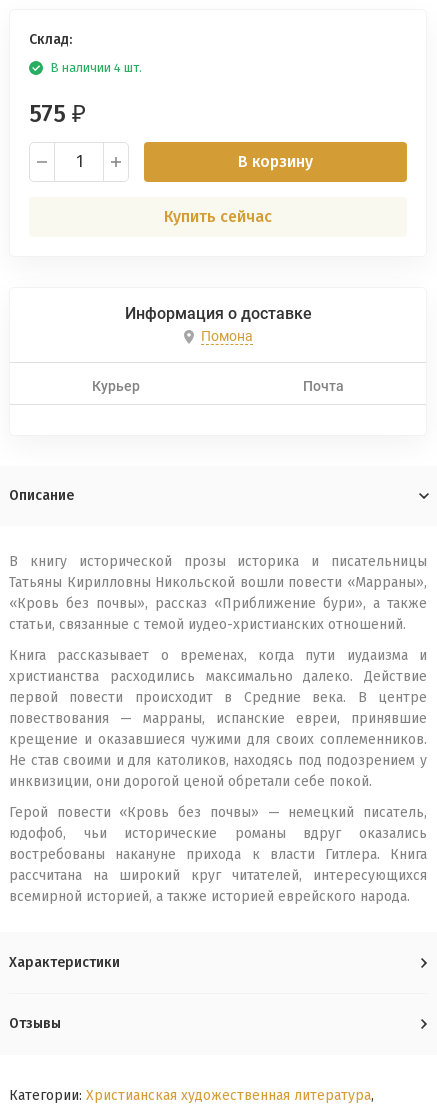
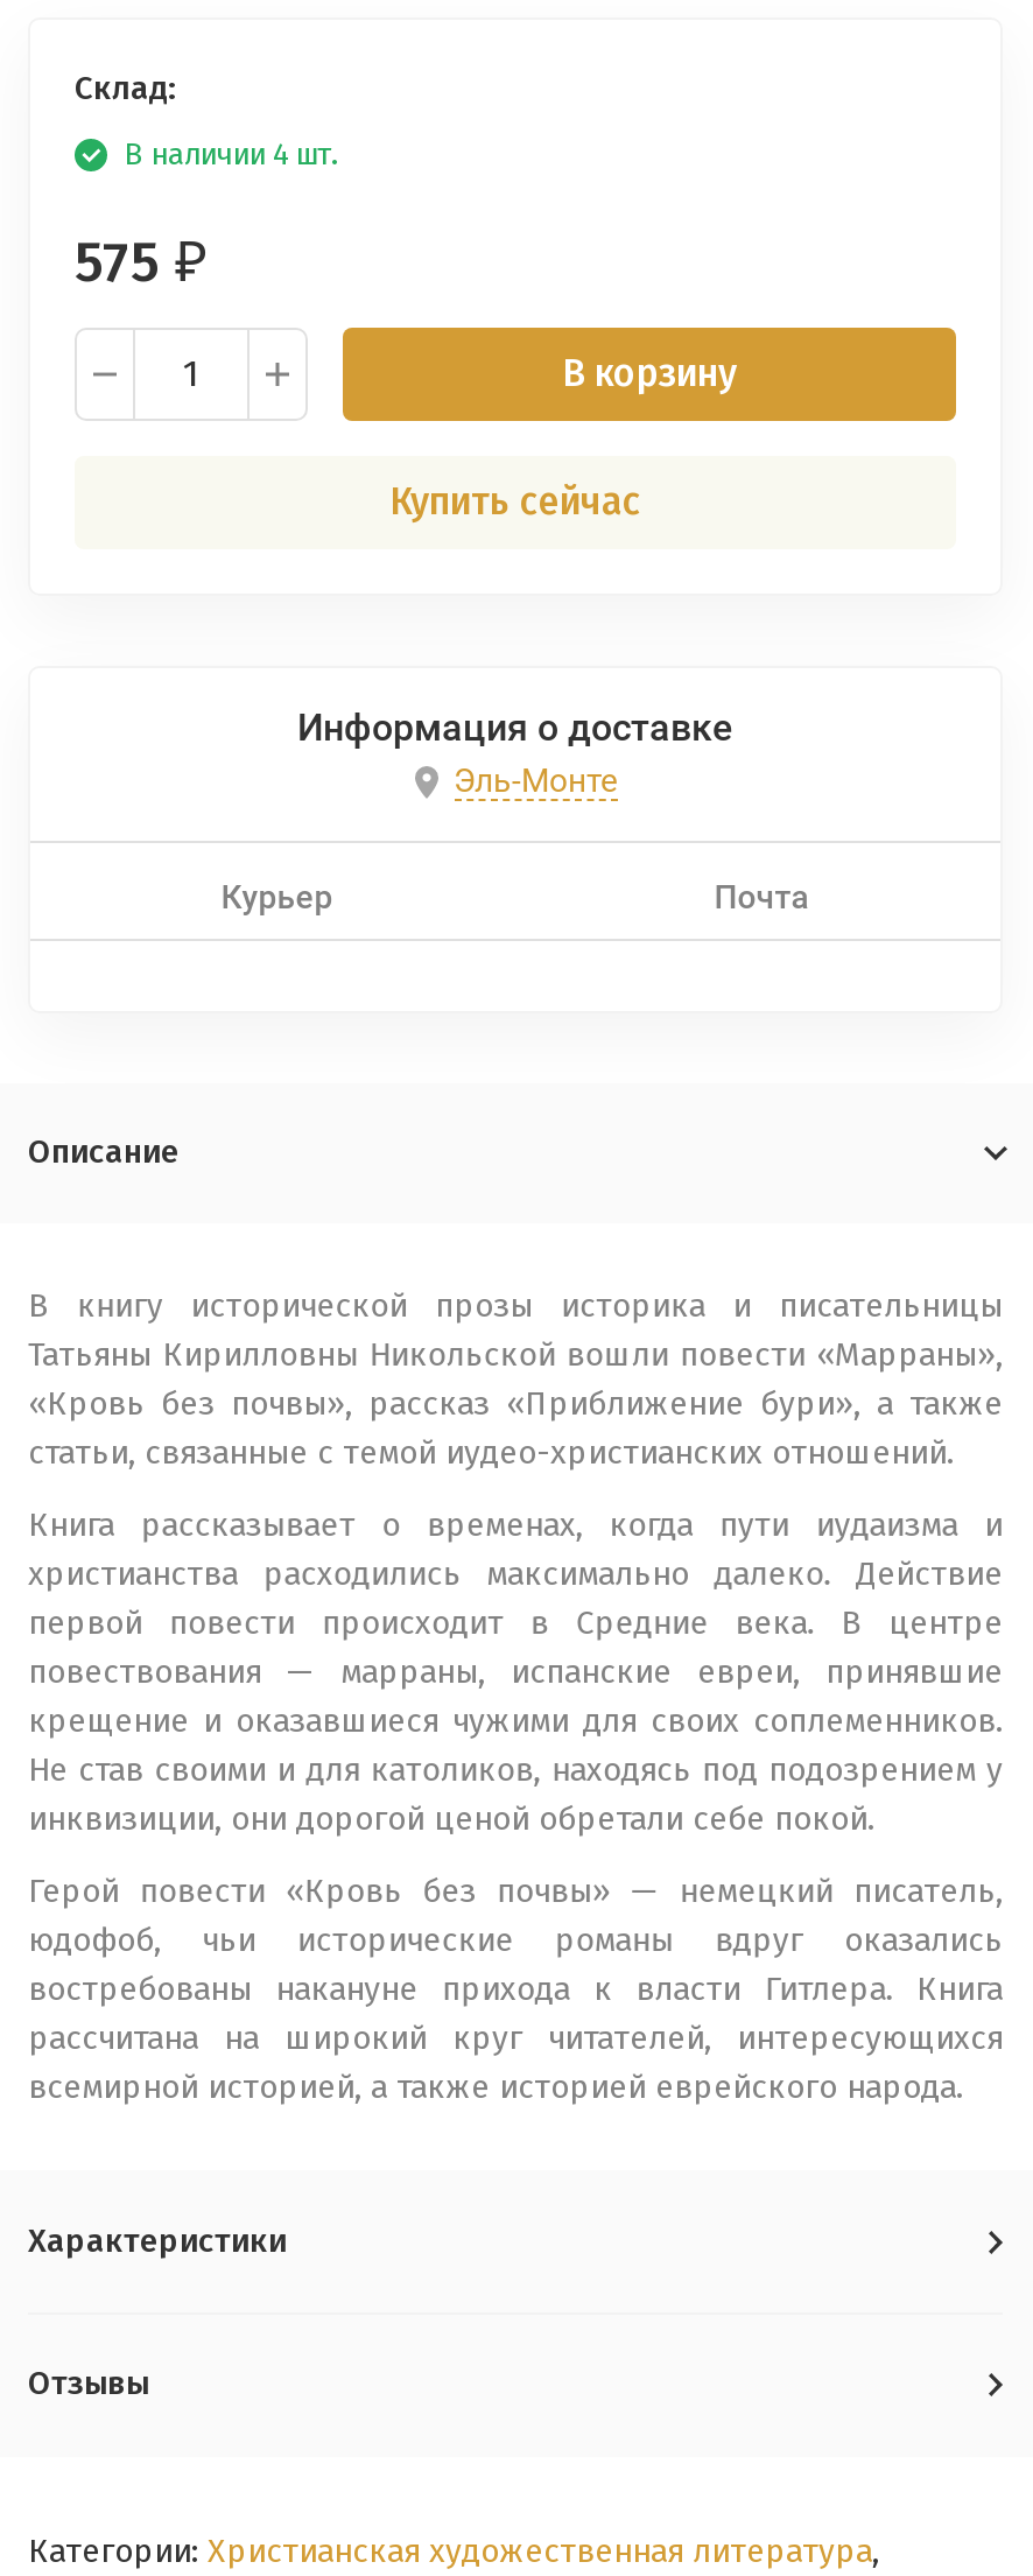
[200,328,252,344] Помона -> [454,762,617,800] Эль-Монте

